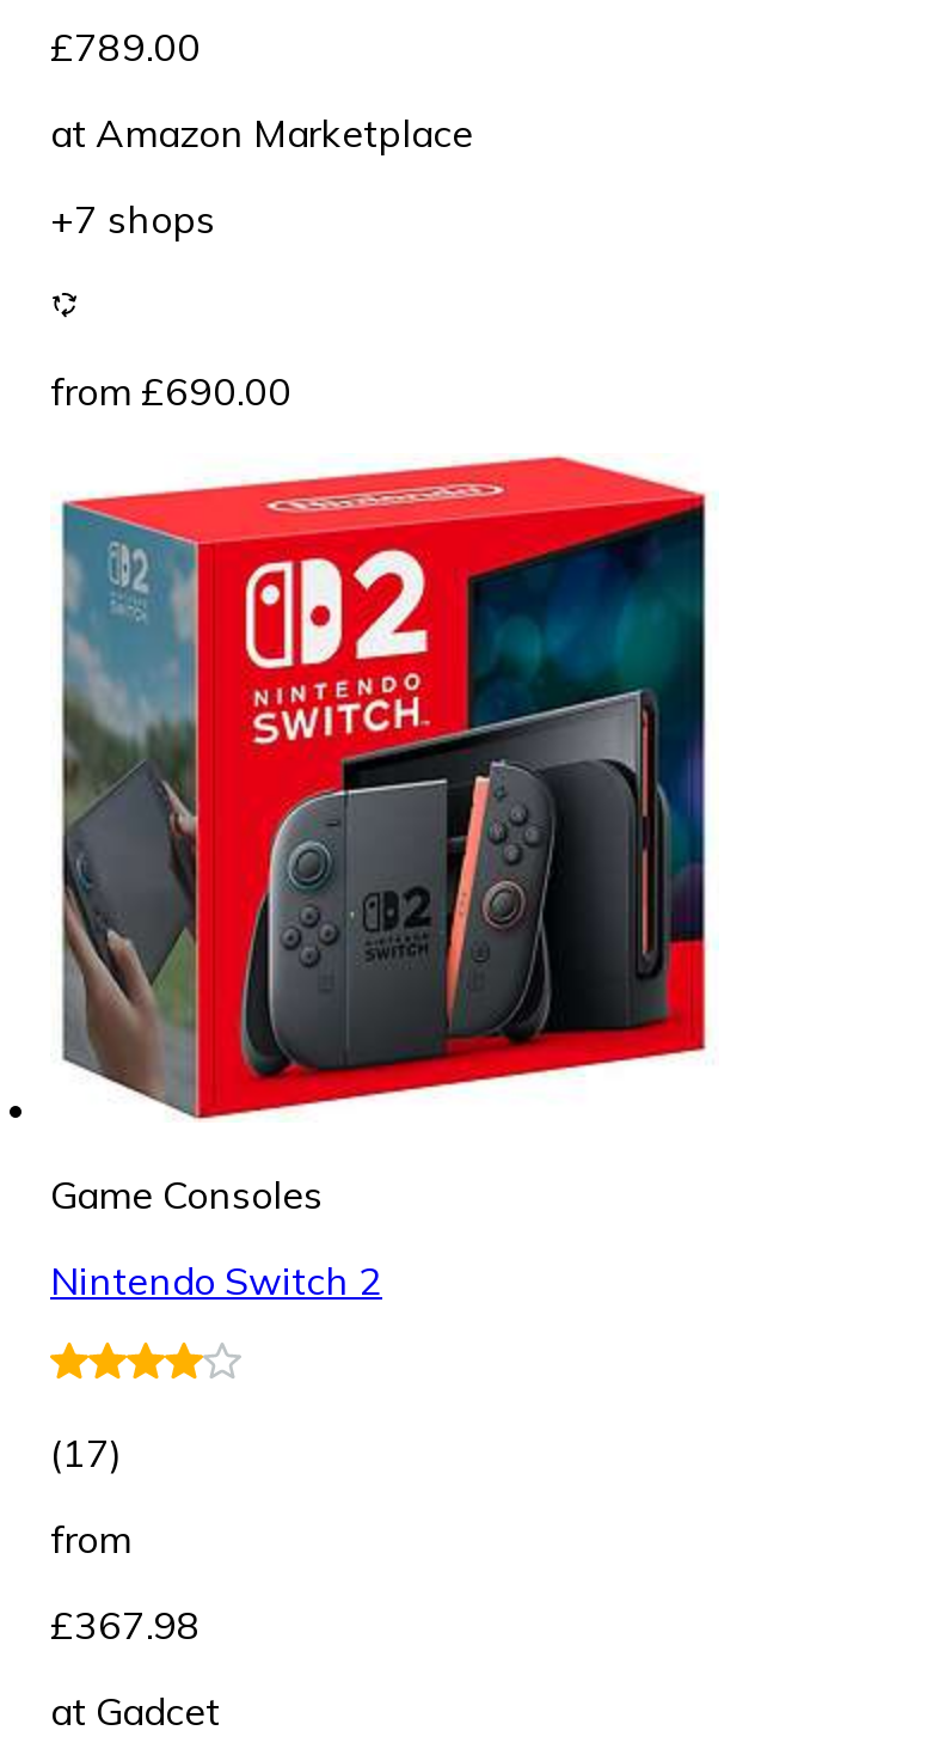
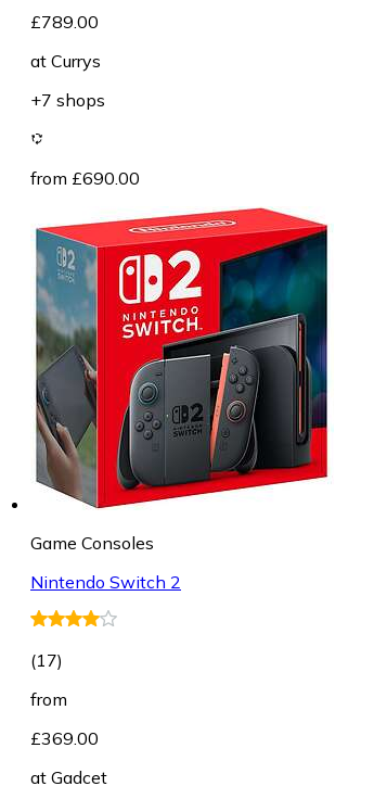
[50,108,473,156] at Amazon Marketplace -> [30,50,101,71] at Currys
[50,1600,201,1648] £367.98 -> [30,727,99,749] £369.00

